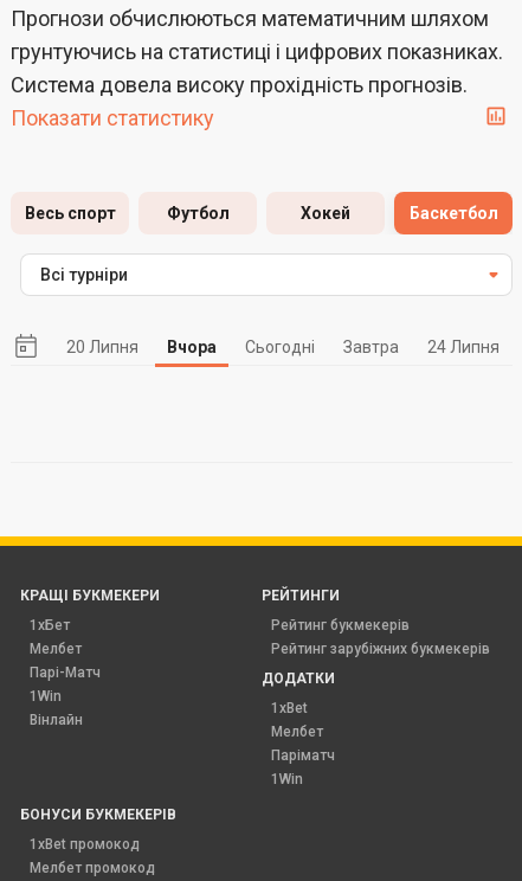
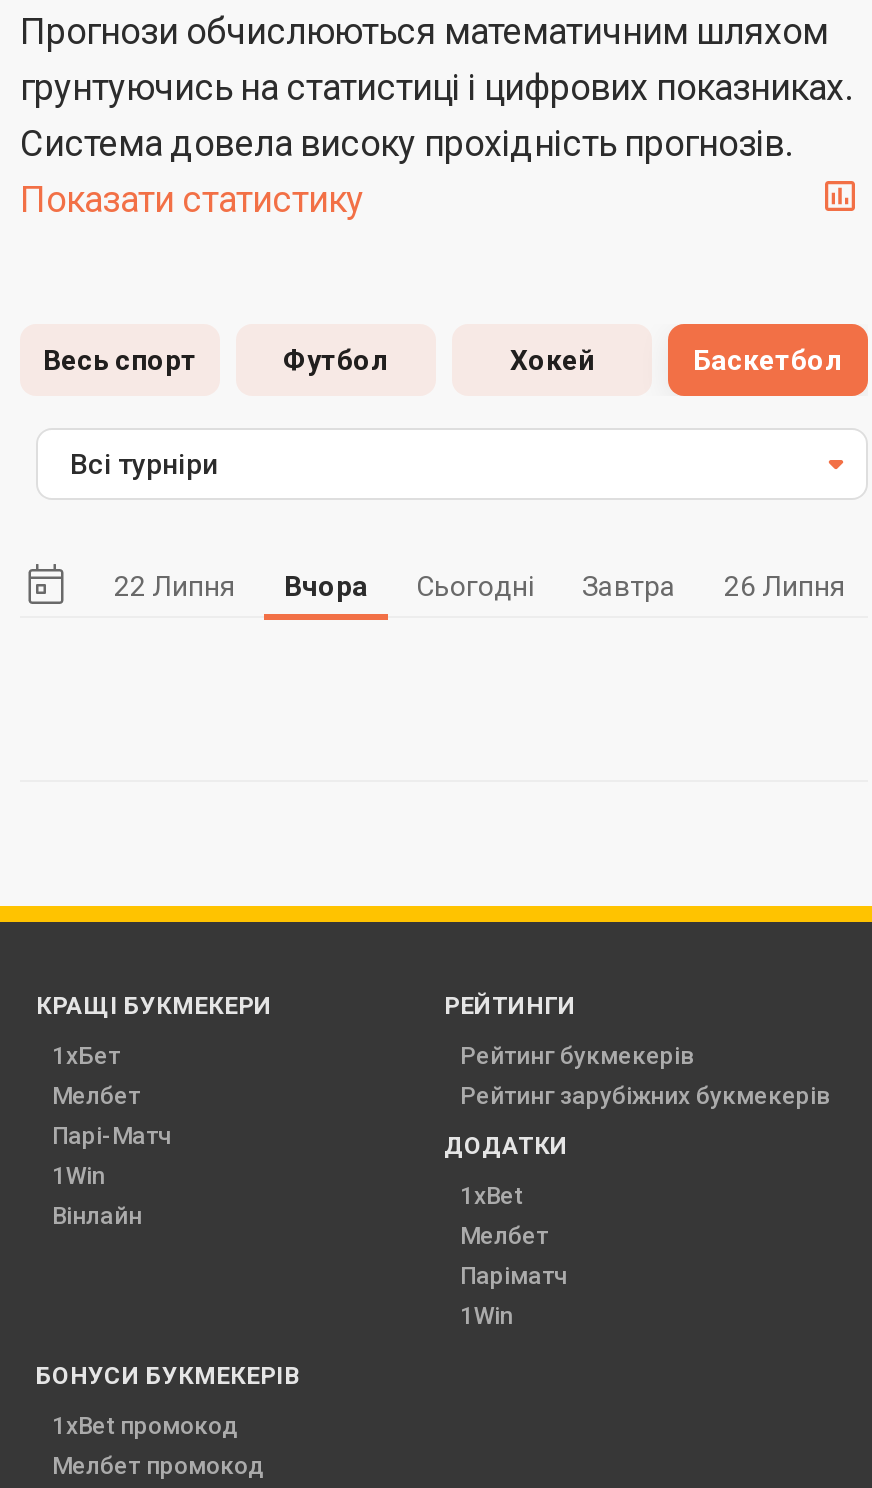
[66,337,138,356] 20 Липня -> [114,570,236,602] 22 Липня
[427,337,500,356] 24 Липня -> [724,570,846,602] 26 Липня

